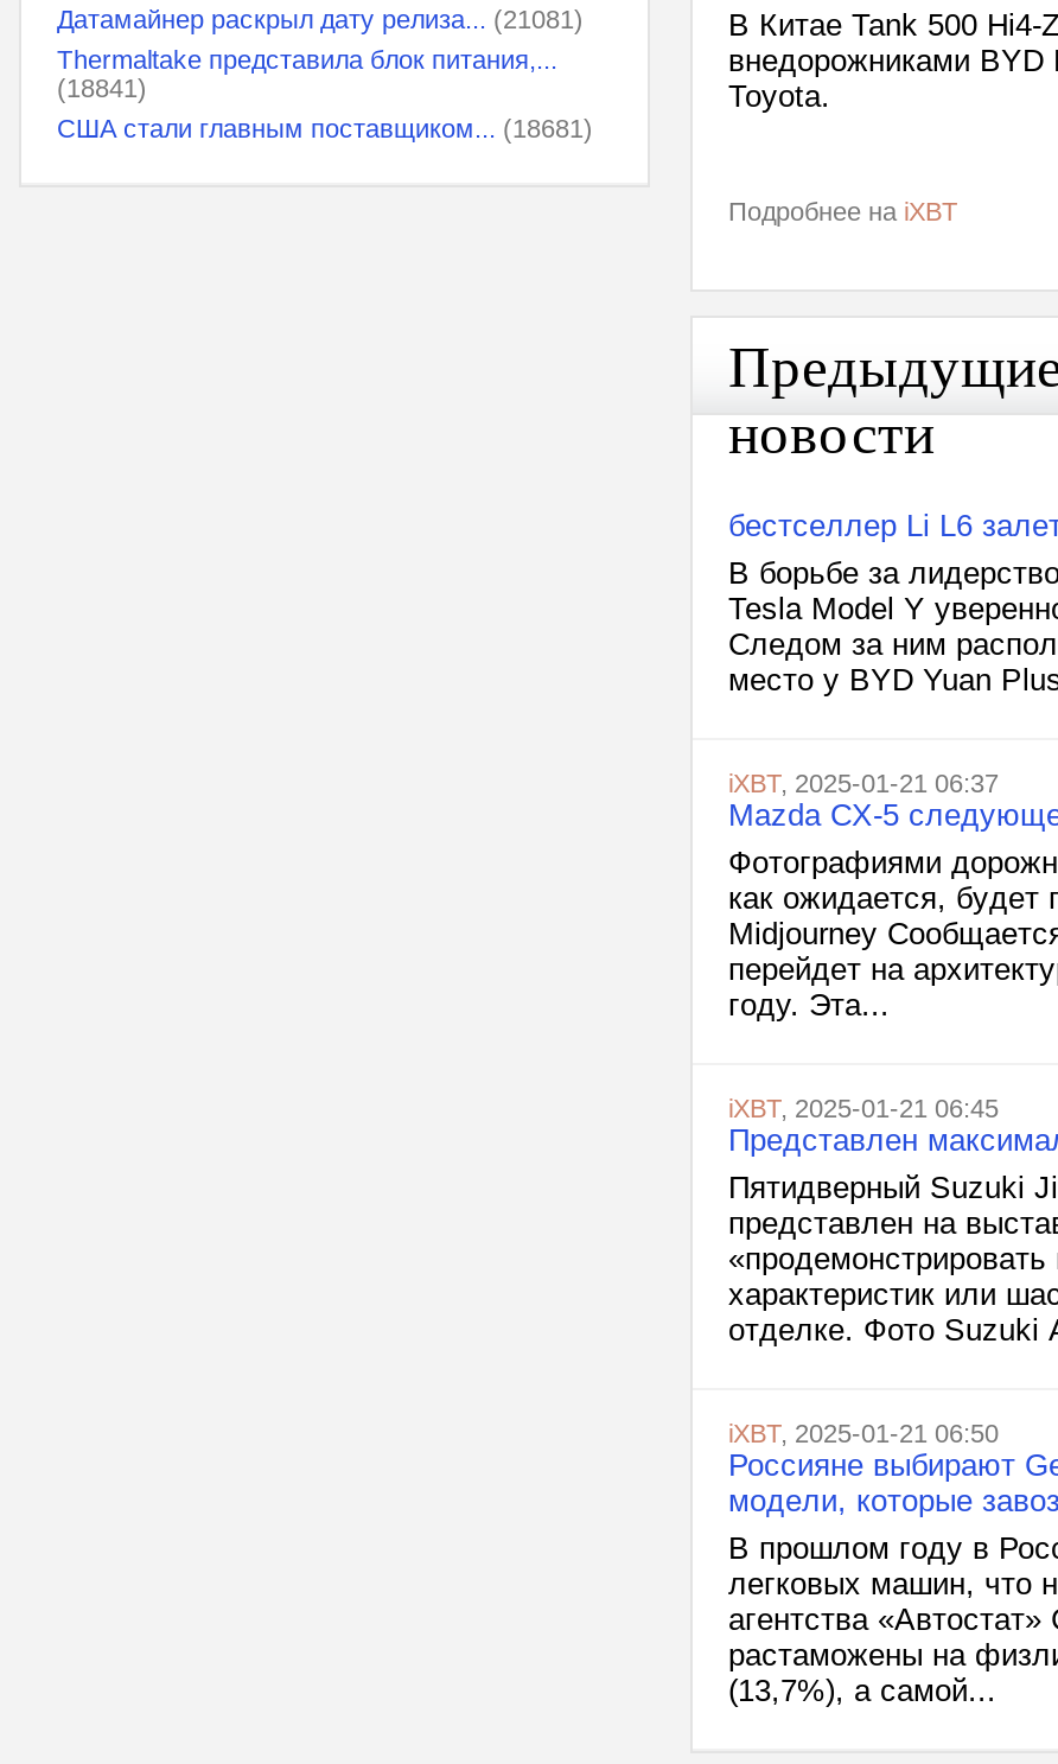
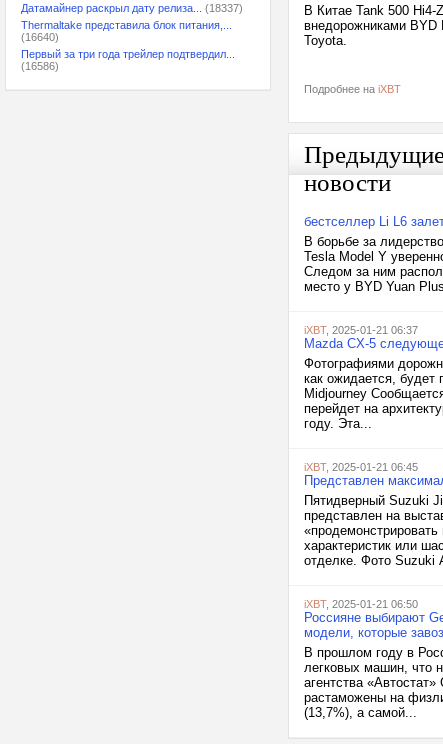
[57,5,584,33] Датамайнер раскрыл дату релиза... (21081) -> [21,2,243,14] Датамайнер раскрыл дату релиза... (18337)
[57,74,593,142] (18841) | США стали главным поставщиком... (18681) -> [21,31,235,72] (16640) | Первый за три года трейлер подтвердил... | (16586)

